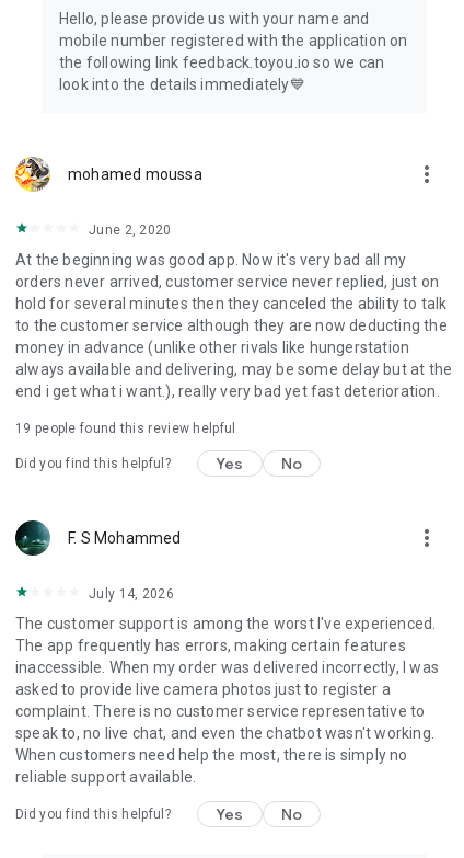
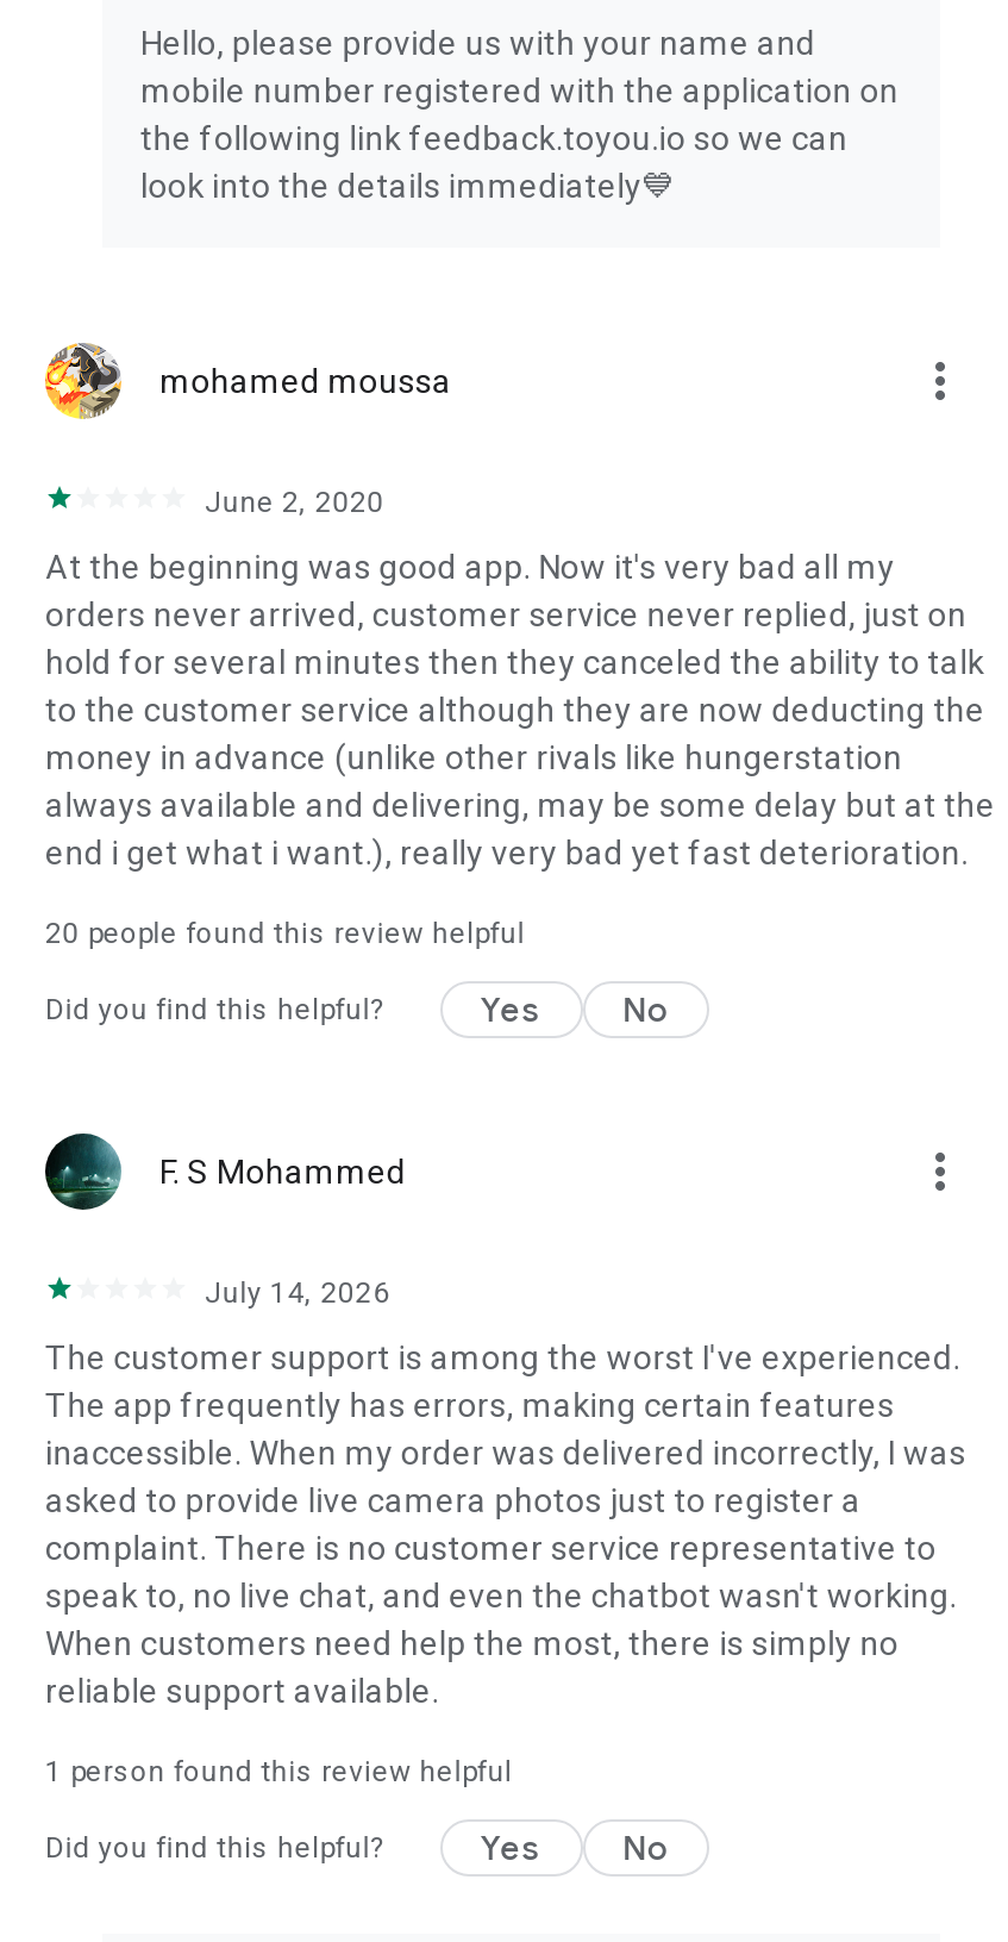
[15,421,236,436] 19 people found this review helpful -> [45,917,525,950] 20 people found this review helpful
none -> [45,1755,512,1788] 1 person found this review helpful

